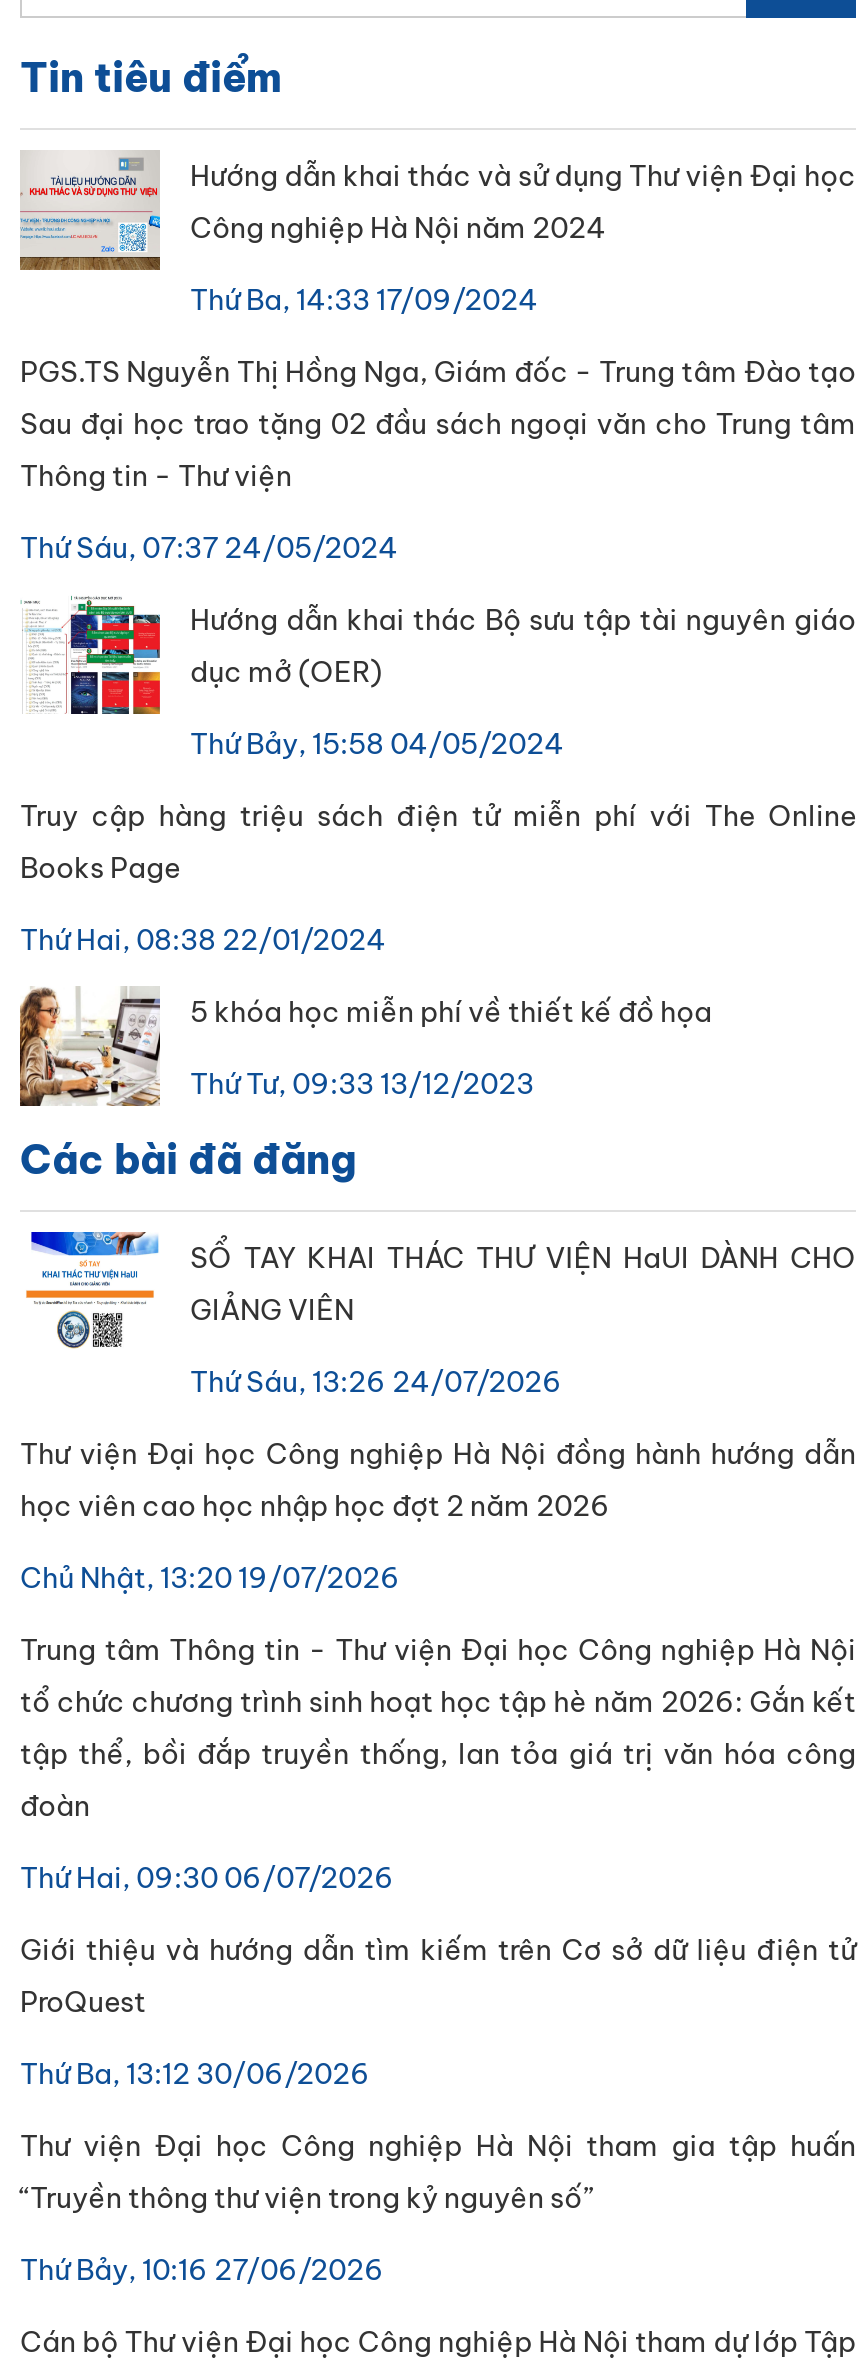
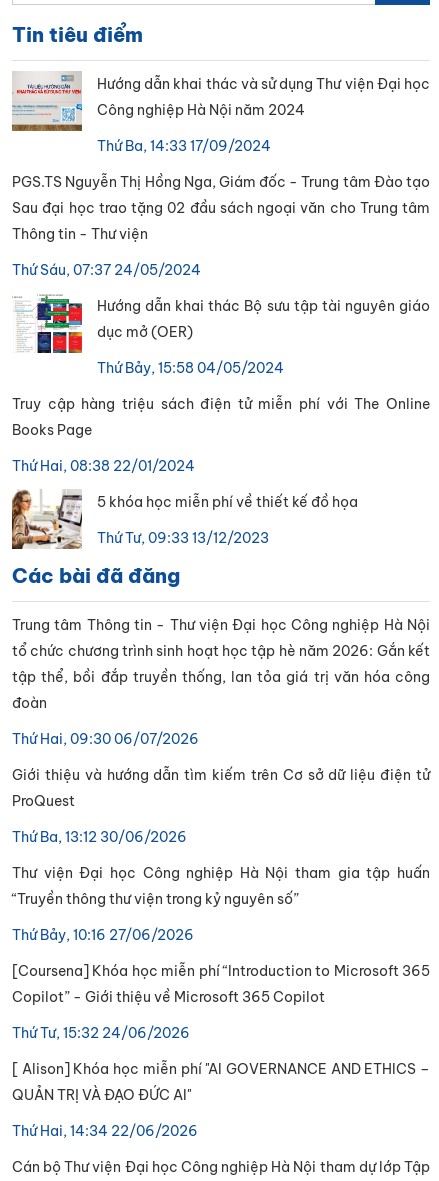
[20,1230,856,1596] [image] | SỔ TAY KHAI THÁC THƯ VIỆN HaUI DÀNH CHO | GIẢNG VIÊN | Thứ Sáu, 13:26 24/07/2026 | Thư viện Đại học Công nghiệp Hà Nội đồng hành hướng dẫn | học viên cao học nhập học đợt 2 năm 2026 | Chủ Nhật, 13:20 19/07/2026 -> none
moved [20,1632,856,2288] -> [12,616,430,944]: Trung tâm Thông tin - Thư viện Đại học Công nghiệp Hà Nội | tổ chức chương trình sinh hoạt học tập hè năm 2026: Gắn kết | tập thể, bồi đắp truyền thống, lan tỏa giá trị văn hóa công | ... | “Truyền thông thư viện trong kỷ nguyên số” | Thứ Bảy, 10:16 27/06/2026
none -> [12,962,430,1140] [Coursena] Khóa học miễn phí “Introduction to Microsoft 365 | Copilot” - Giới thiệu về Microsoft 365 Copilot | Thứ Tư, 15:32 24/06/2026 | [ Alison] Khóa học miễn phí "AI GOVERNANCE AND ETHICS – | QUẢN TRỊ VÀ ĐẠO ĐỨC AI" | Thứ Hai, 14:34 22/06/2026

